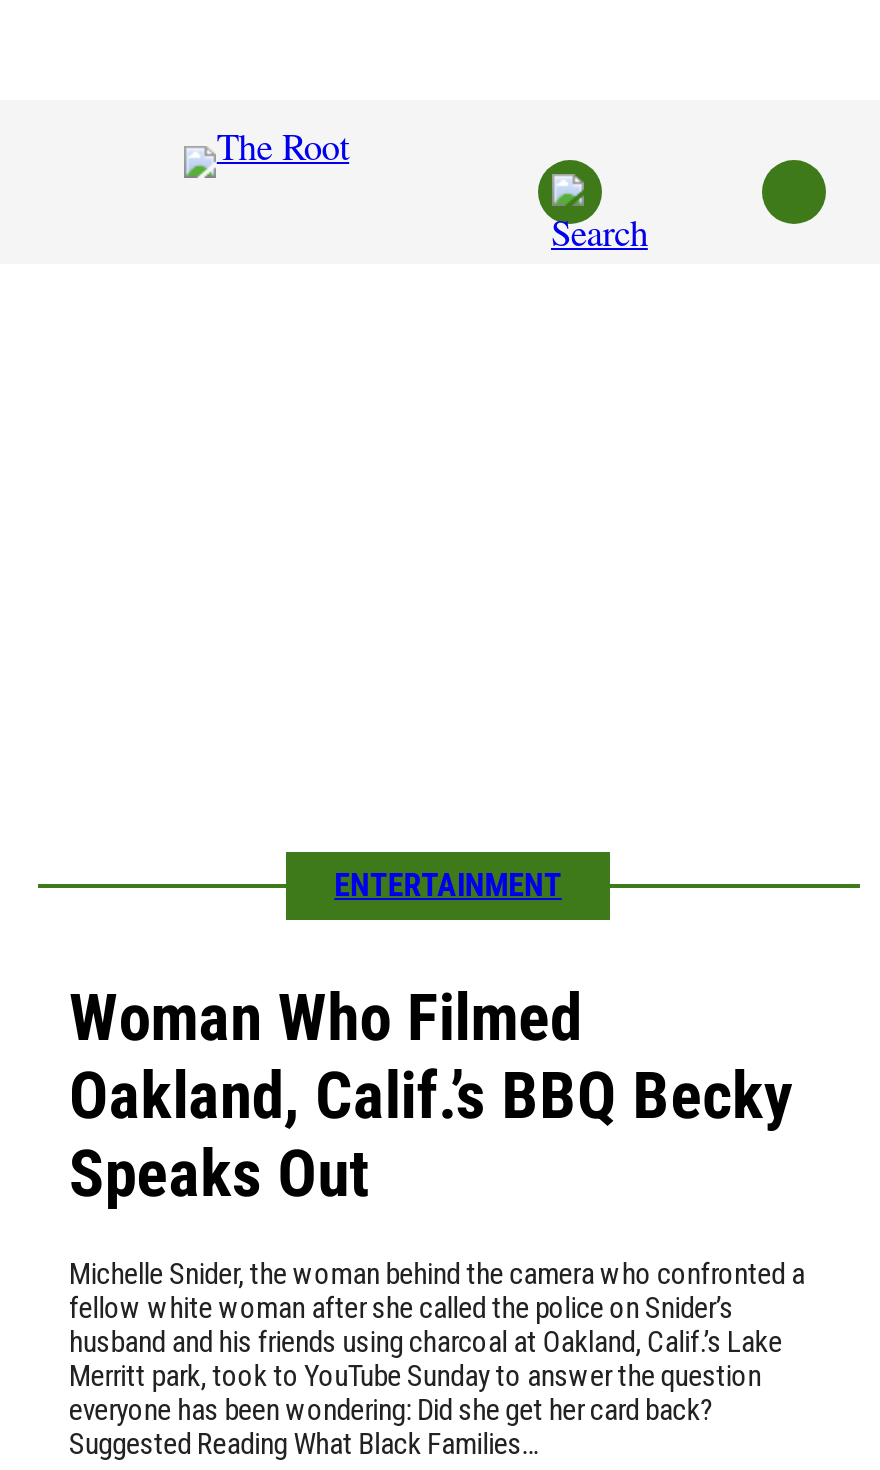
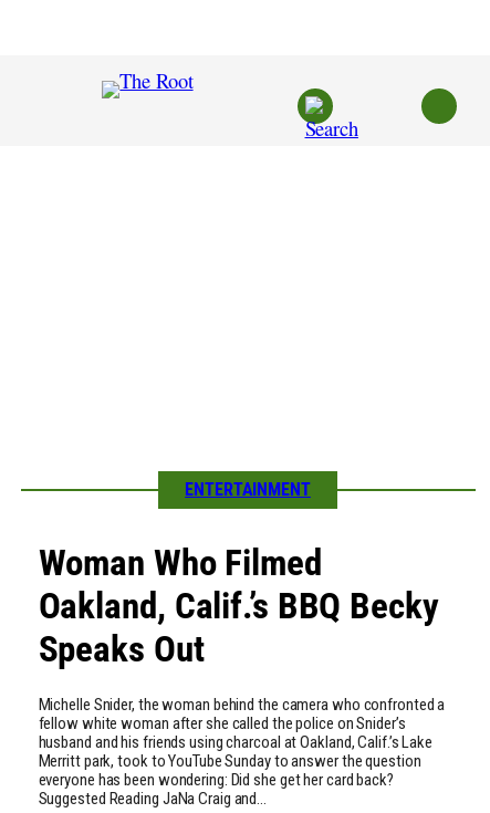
[69,1426,539,1462] Suggested Reading What Black Families… -> [38,789,267,809] Suggested Reading JaNa Craig and…

